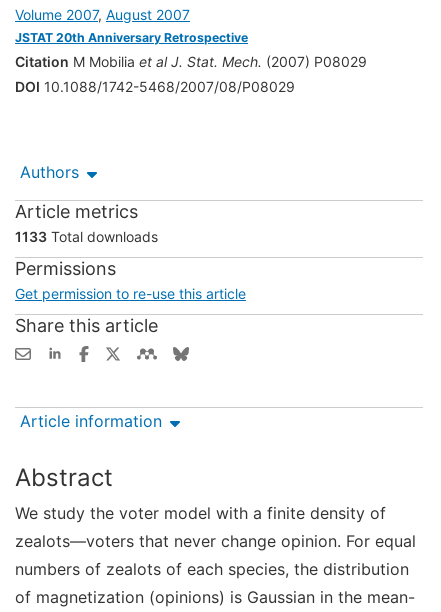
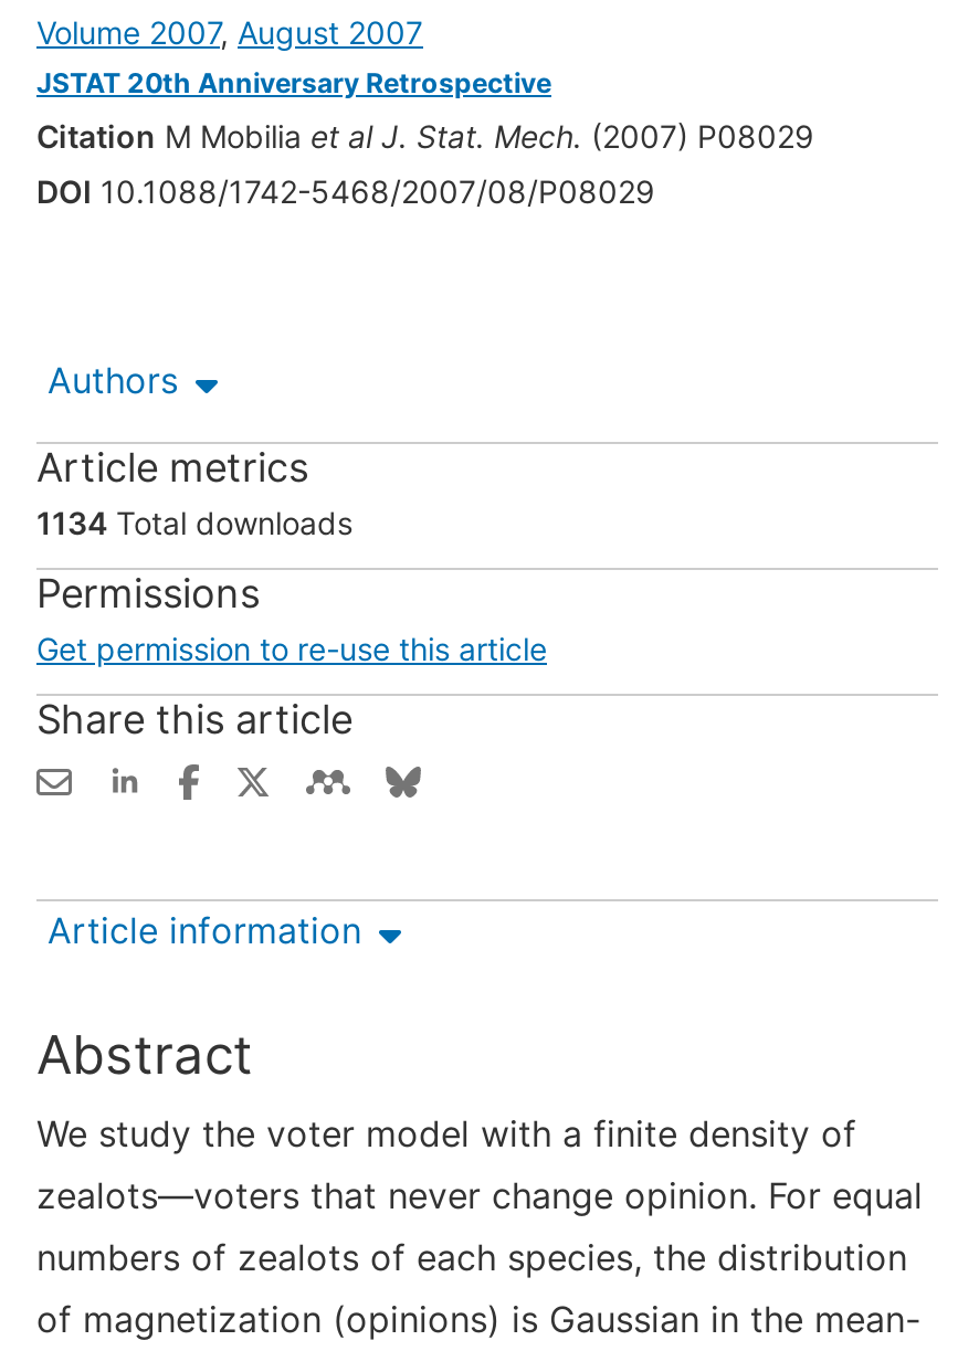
[15,228,158,245] 1133 Total downloads -> [36,504,352,541] 1134 Total downloads

